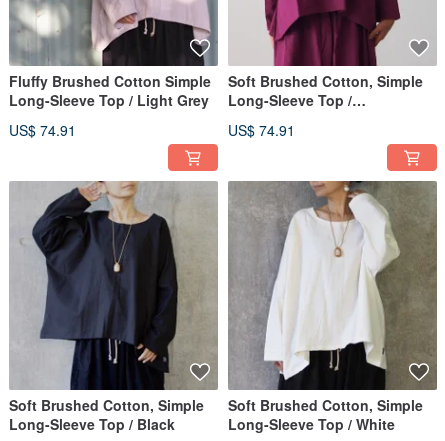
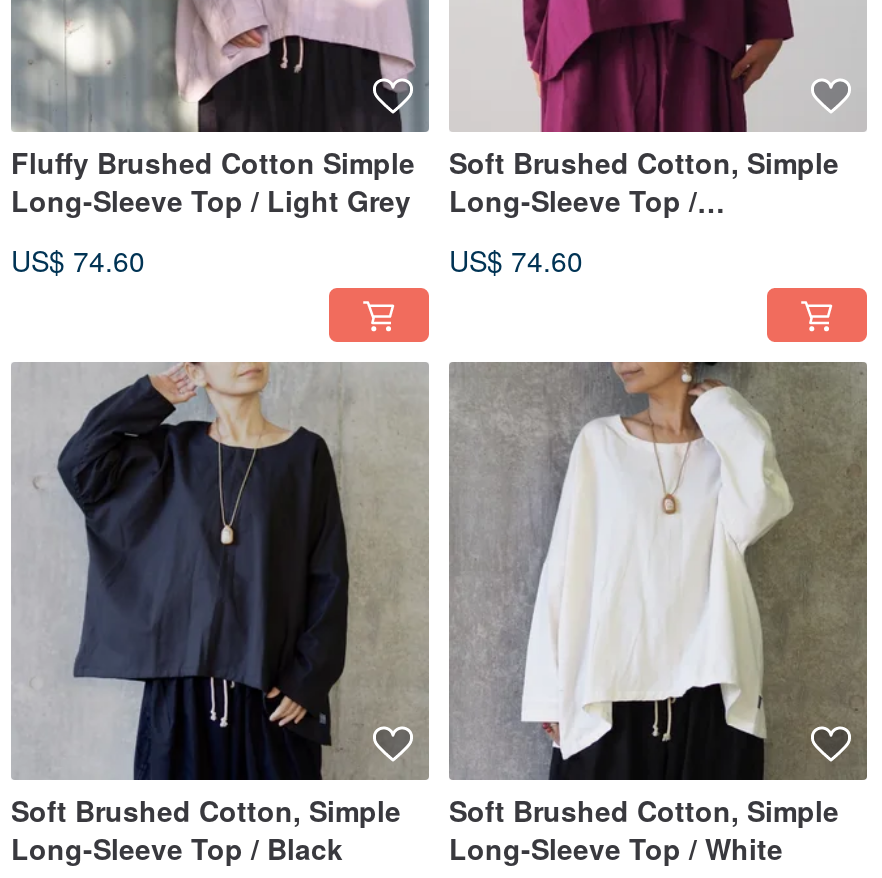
[9,120,76,140] US$ 74.91 -> [11,241,145,281] US$ 74.60
[228,120,295,140] US$ 74.91 -> [449,241,583,281] US$ 74.60

